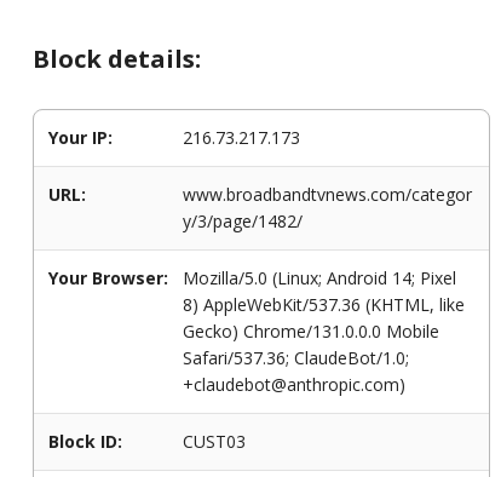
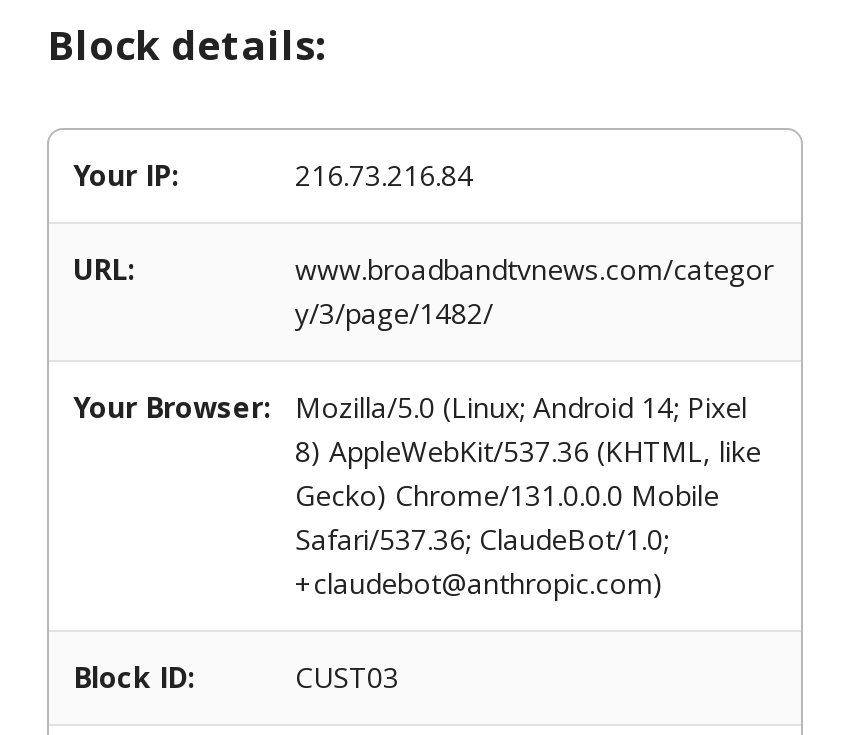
[183,126,300,149] 216.73.217.173 -> [295,156,473,194] 216.73.216.84

